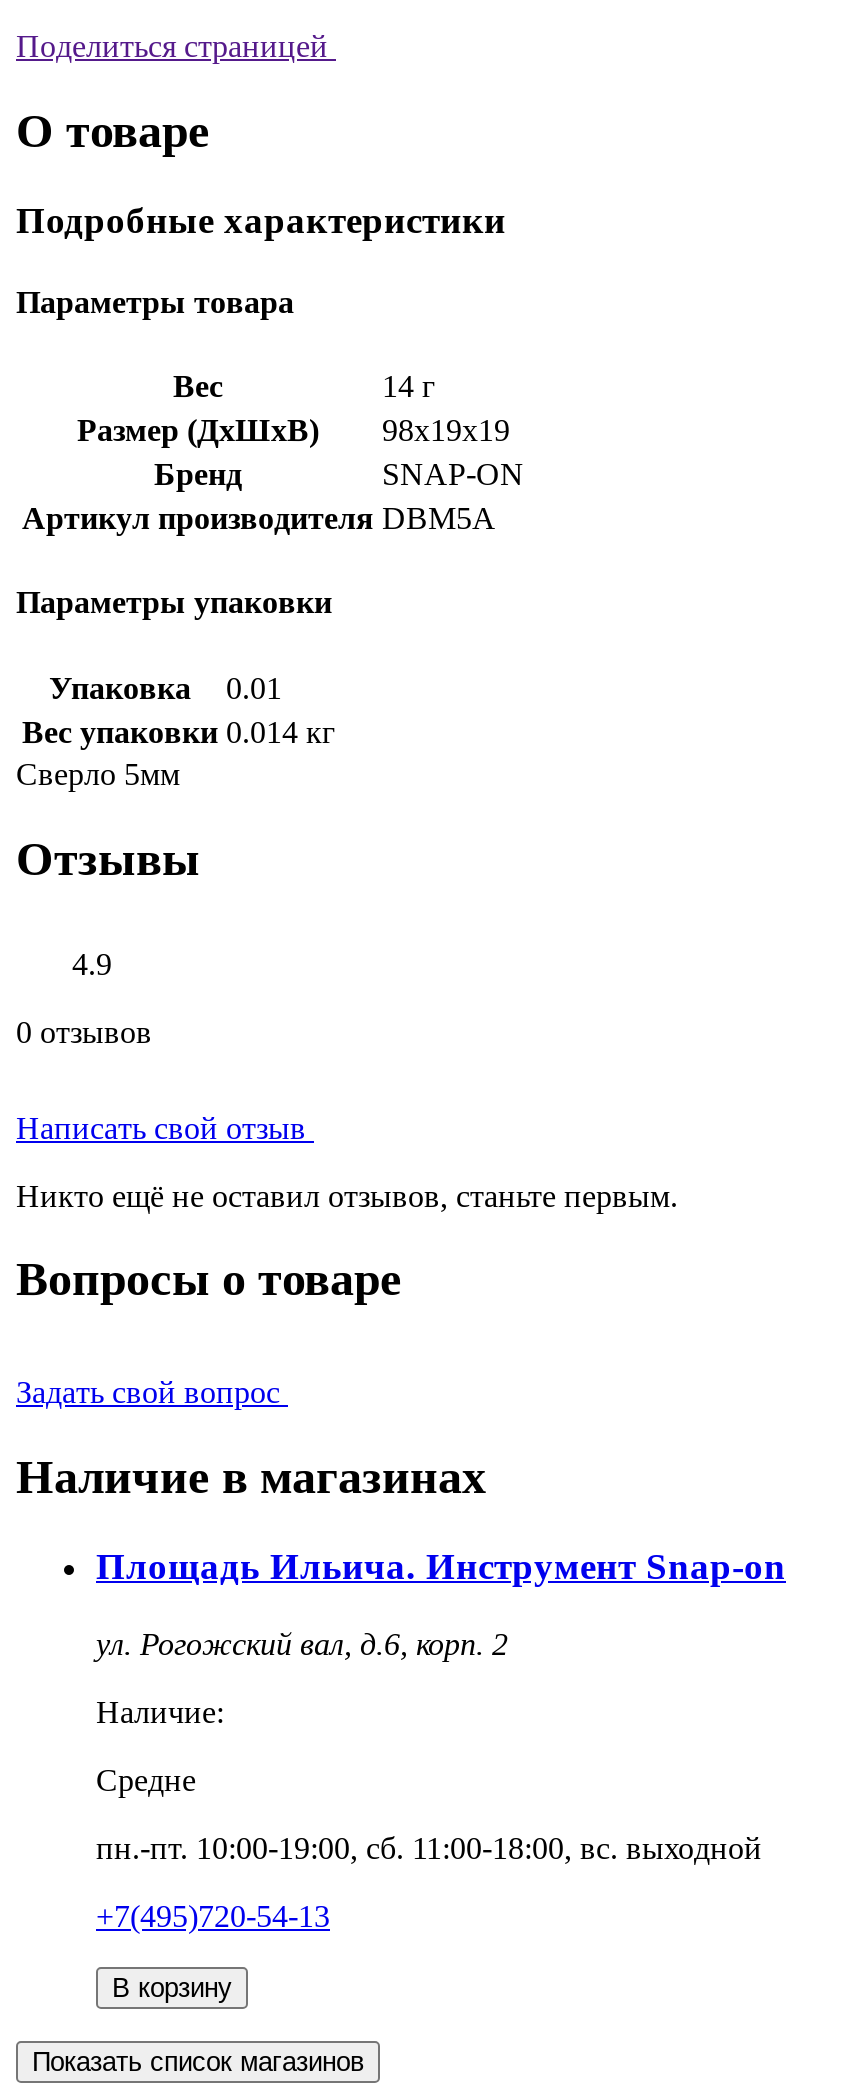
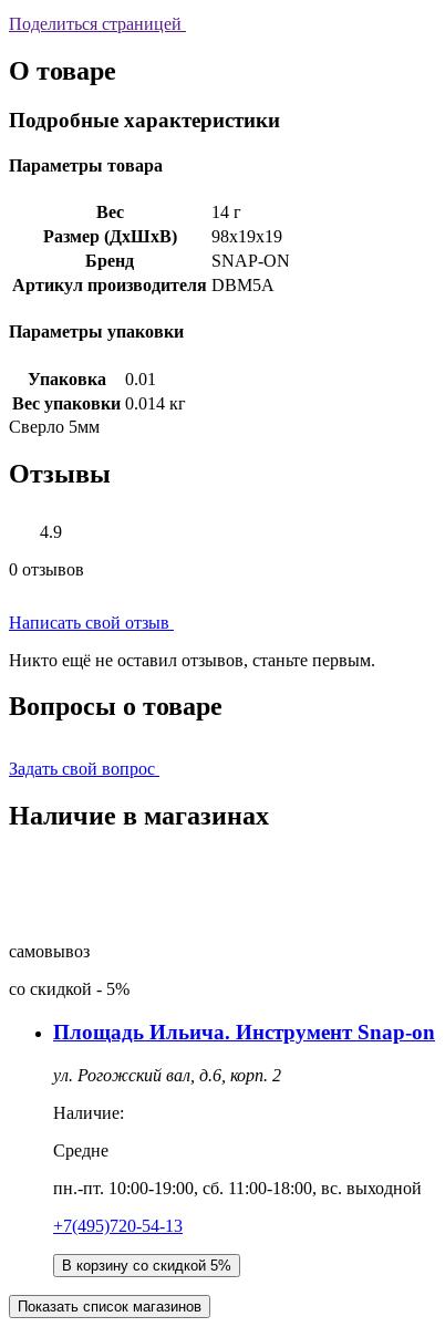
none -> [9,942,130,998] самовывоз | со скидкой - 5%
[112,1973,232,2003] В корзину -> [62,1257,231,1273] В корзину со скидкой 5%

